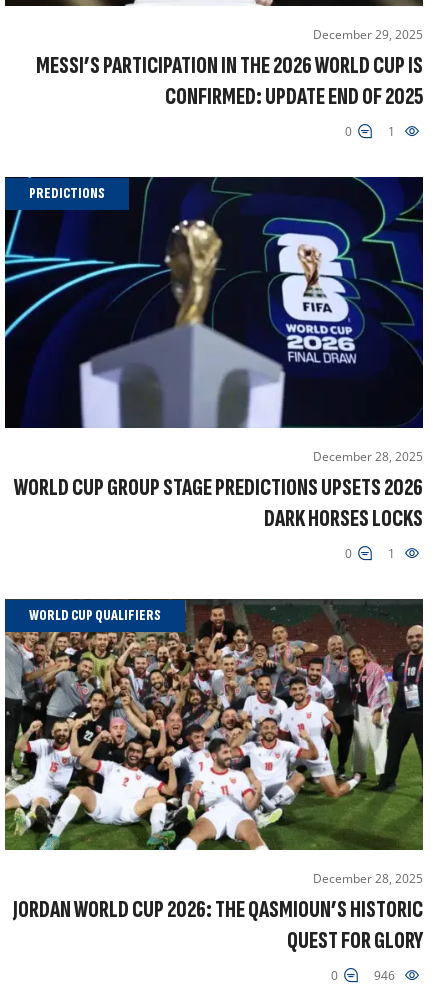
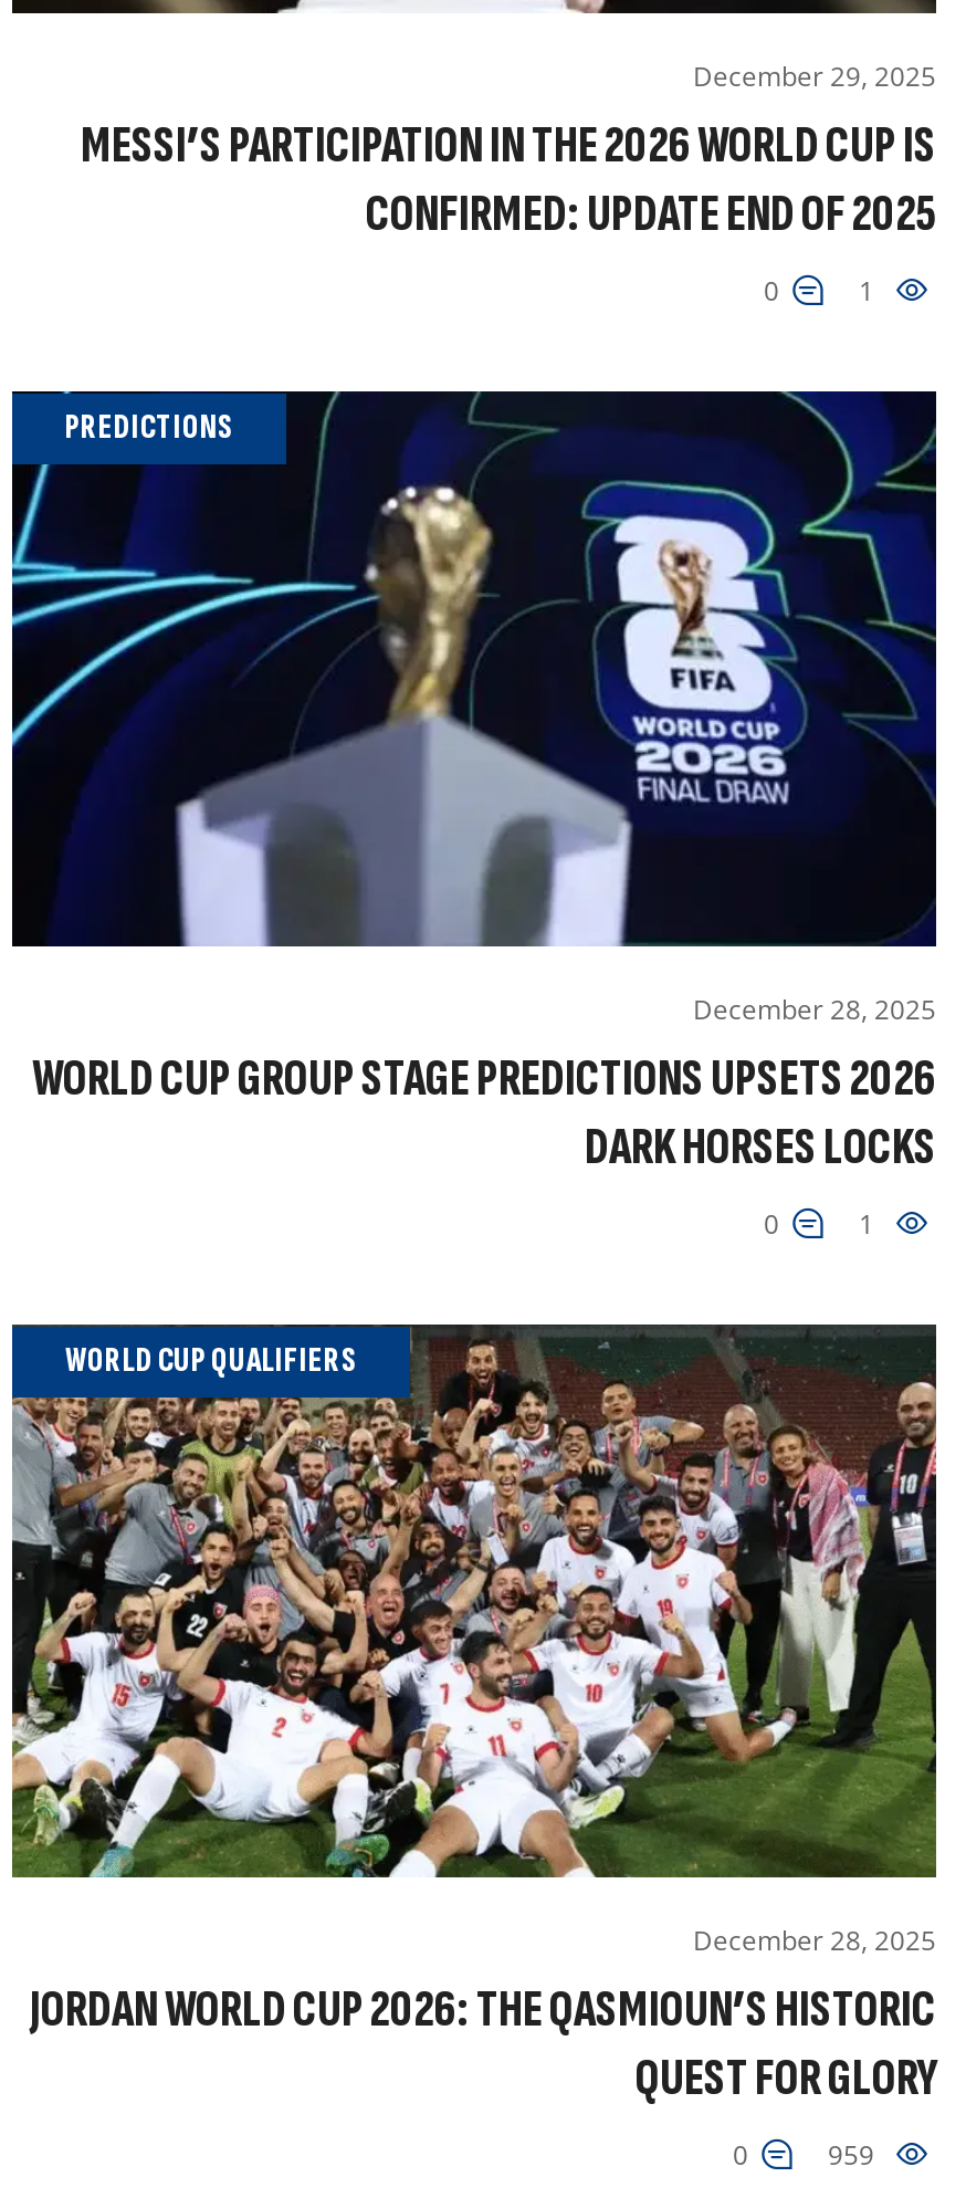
[374,967,395,984] 946 -> [828,2135,874,2173] 959

